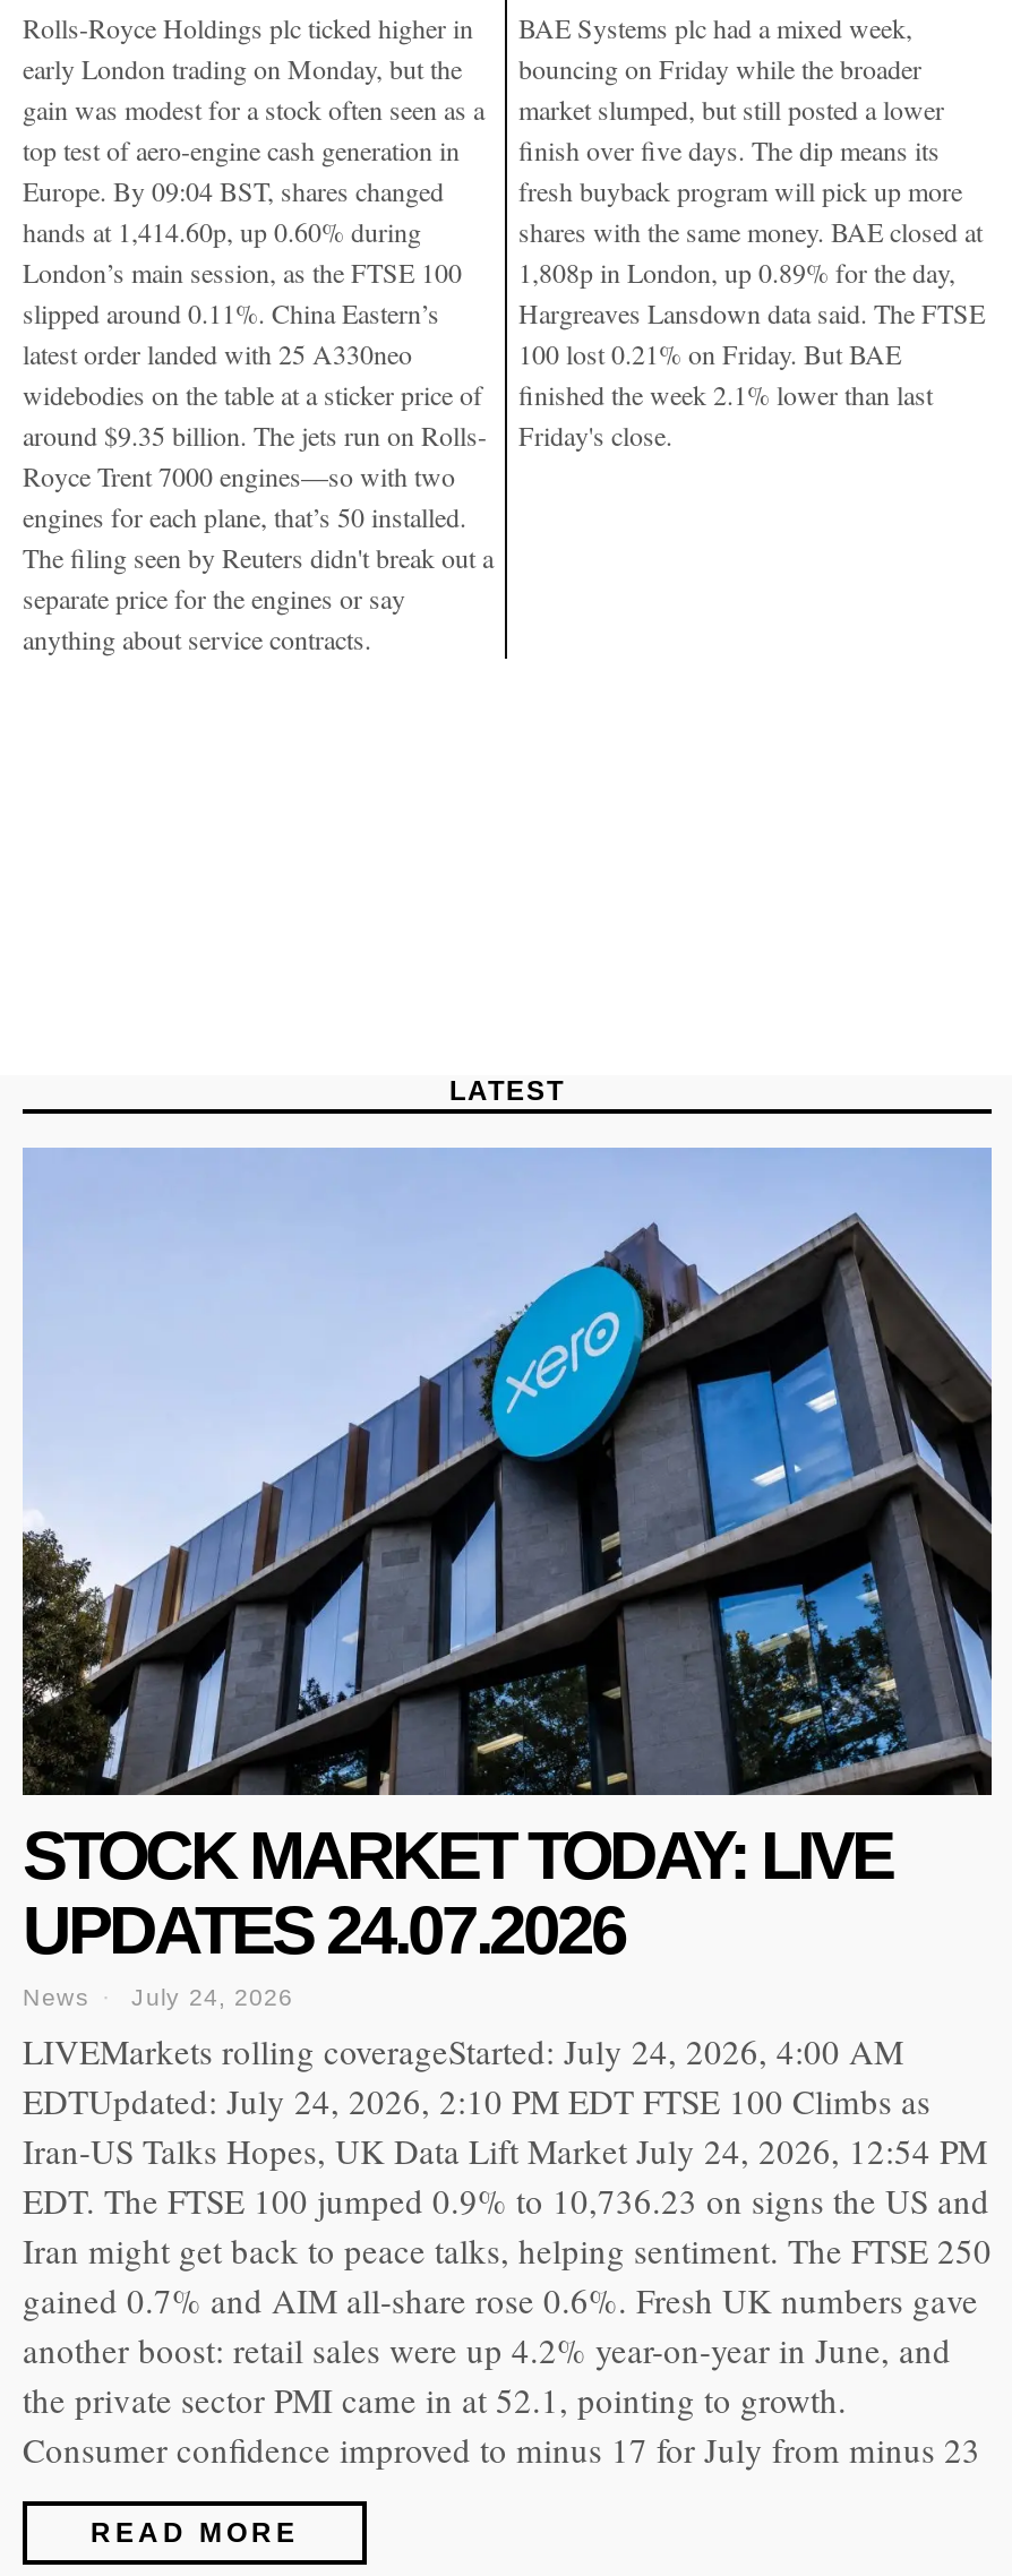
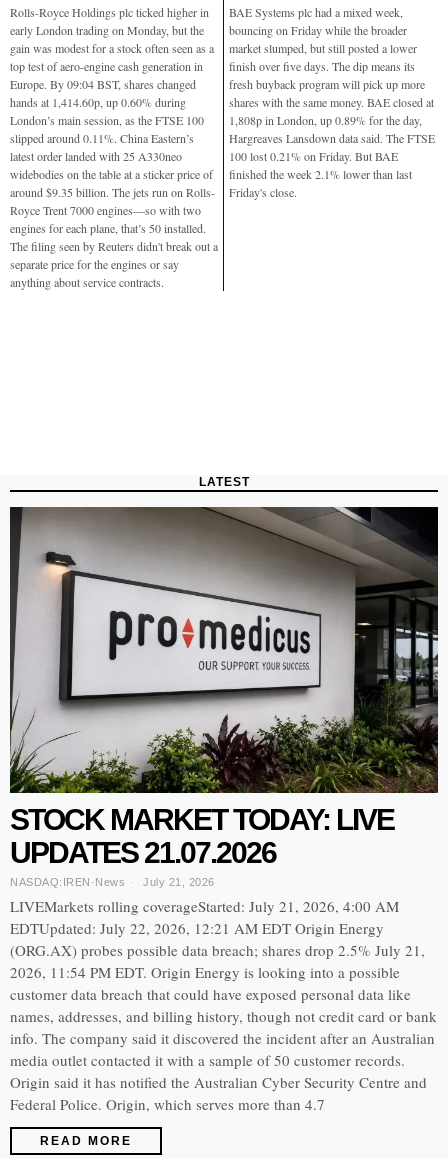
[23,1148,994,1797] [image] -> [9,506,439,794] [image]
[23,1892,992,2472] UPDATES 24.07.2026 | News | July 24, 2026 | LIVEMarkets rolling coverageStarted: July 24, 2026, 4:00 AM | EDTUpdated: July 24, 2026, 2:10 PM EDT FTSE 100 Climbs as | Iran-US Talks Hopes, UK Data Lift Market July 24, 2026, 12:54 PM | EDT. The FTSE 100 jumped 0.9% to 10,736.23 on signs the US and | Iran might get back to peace talks, helping sentiment. The FTSE 250 | gained 0.7% and AIM all-share rose 0.6%. Fresh UK numbers gave | another boost: retail sales were up 4.2% year-on-year in June, and | the private sector PMI came in at 52.1, pointing to growth. | Consumer confidence improved to minus 17 for July from minus 23 -> [10,836,437,1114] UPDATES 21.07.2026 | NASDAQ:IREN · News | July 21, 2026 | LIVEMarkets rolling coverageStarted: July 21, 2026, 4:00 AM | EDTUpdated: July 22, 2026, 12:21 AM EDT Origin Energy | (ORG.AX) probes possible data breach; shares drop 2.5% July 21, | 2026, 11:54 PM EDT. Origin Energy is looking into a possible | customer data breach that could have exposed personal data like | names, addresses, and billing history, though not credit card or bank | info. The company said it discovered the incident after an Australian | media outlet contacted it with a sample of 50 customer records. | Origin said it has notified the Australian Cyber Security Centre and | Federal Police. Origin, which serves more than 4.7

